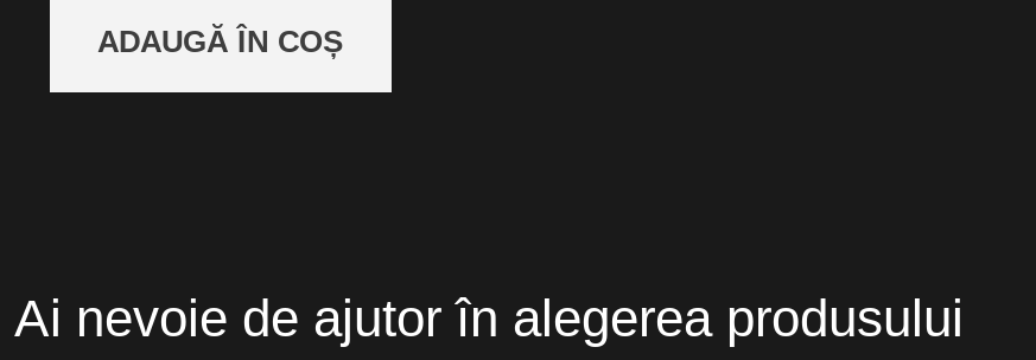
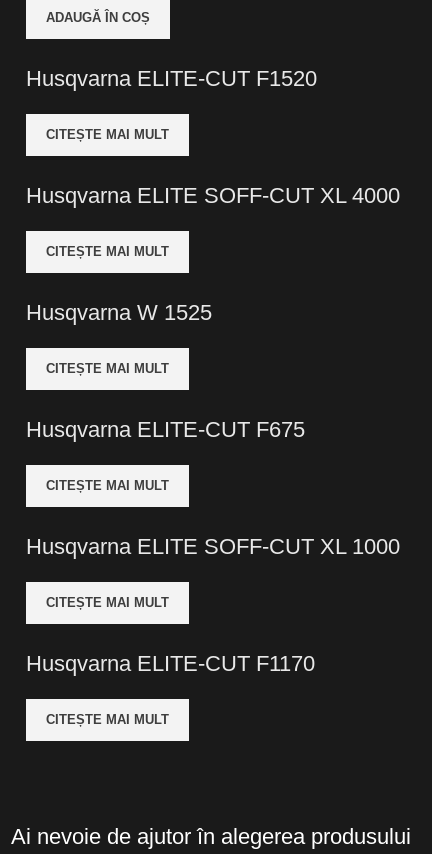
none -> [26,65,400,726] Husqvarna ELITE-CUT F1520 | CITEȘTE MAI MULT | Husqvarna ELITE SOFF-CUT XL 4000 | CITEȘTE MAI MULT | Husqvarna W 1525 | CITEȘTE MAI MULT | Husqvarna ELITE-CUT F675 | CITEȘTE MAI MULT | Husqvarna ELITE SOFF-CUT XL 1000 | CITEȘTE MAI MULT | Husqvarna ELITE-CUT F1170 | CITEȘTE MAI MULT

